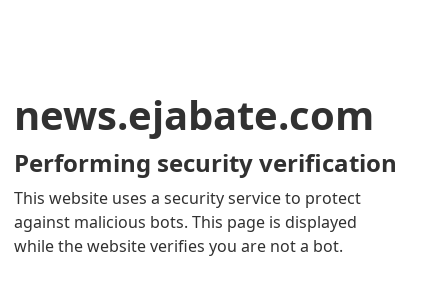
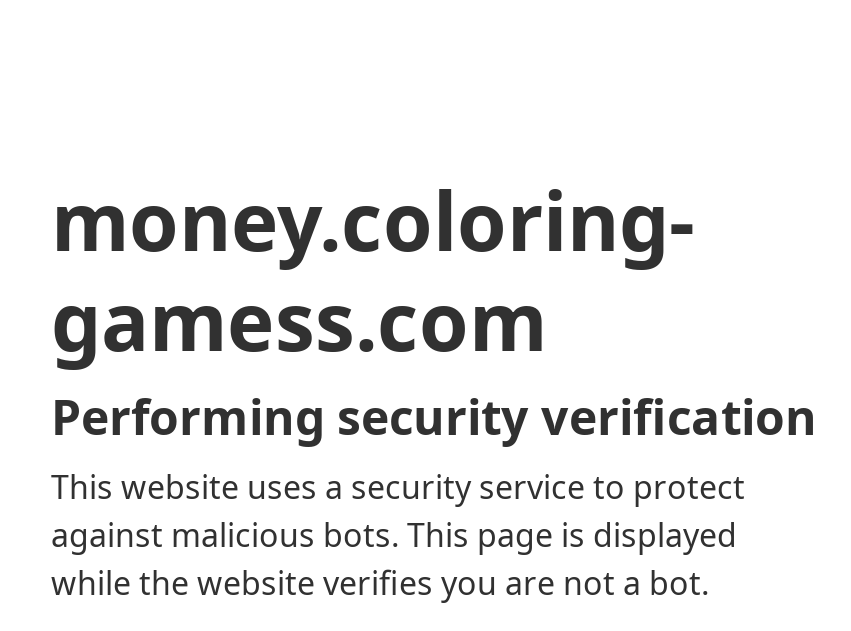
[14,87,374,142] news.ejabate.com -> [51,165,695,375] money.coloring- | gamess.com

